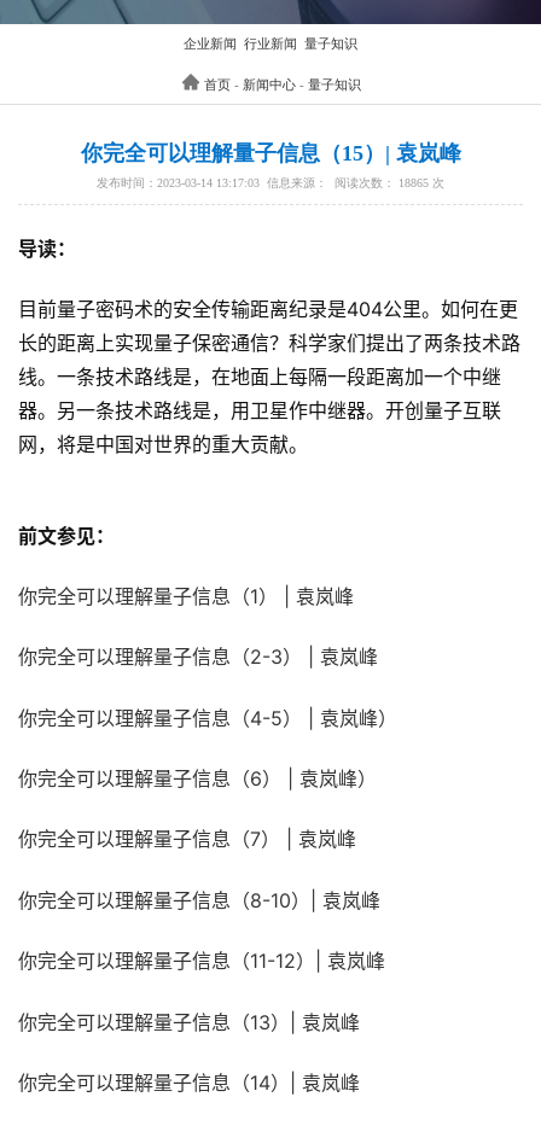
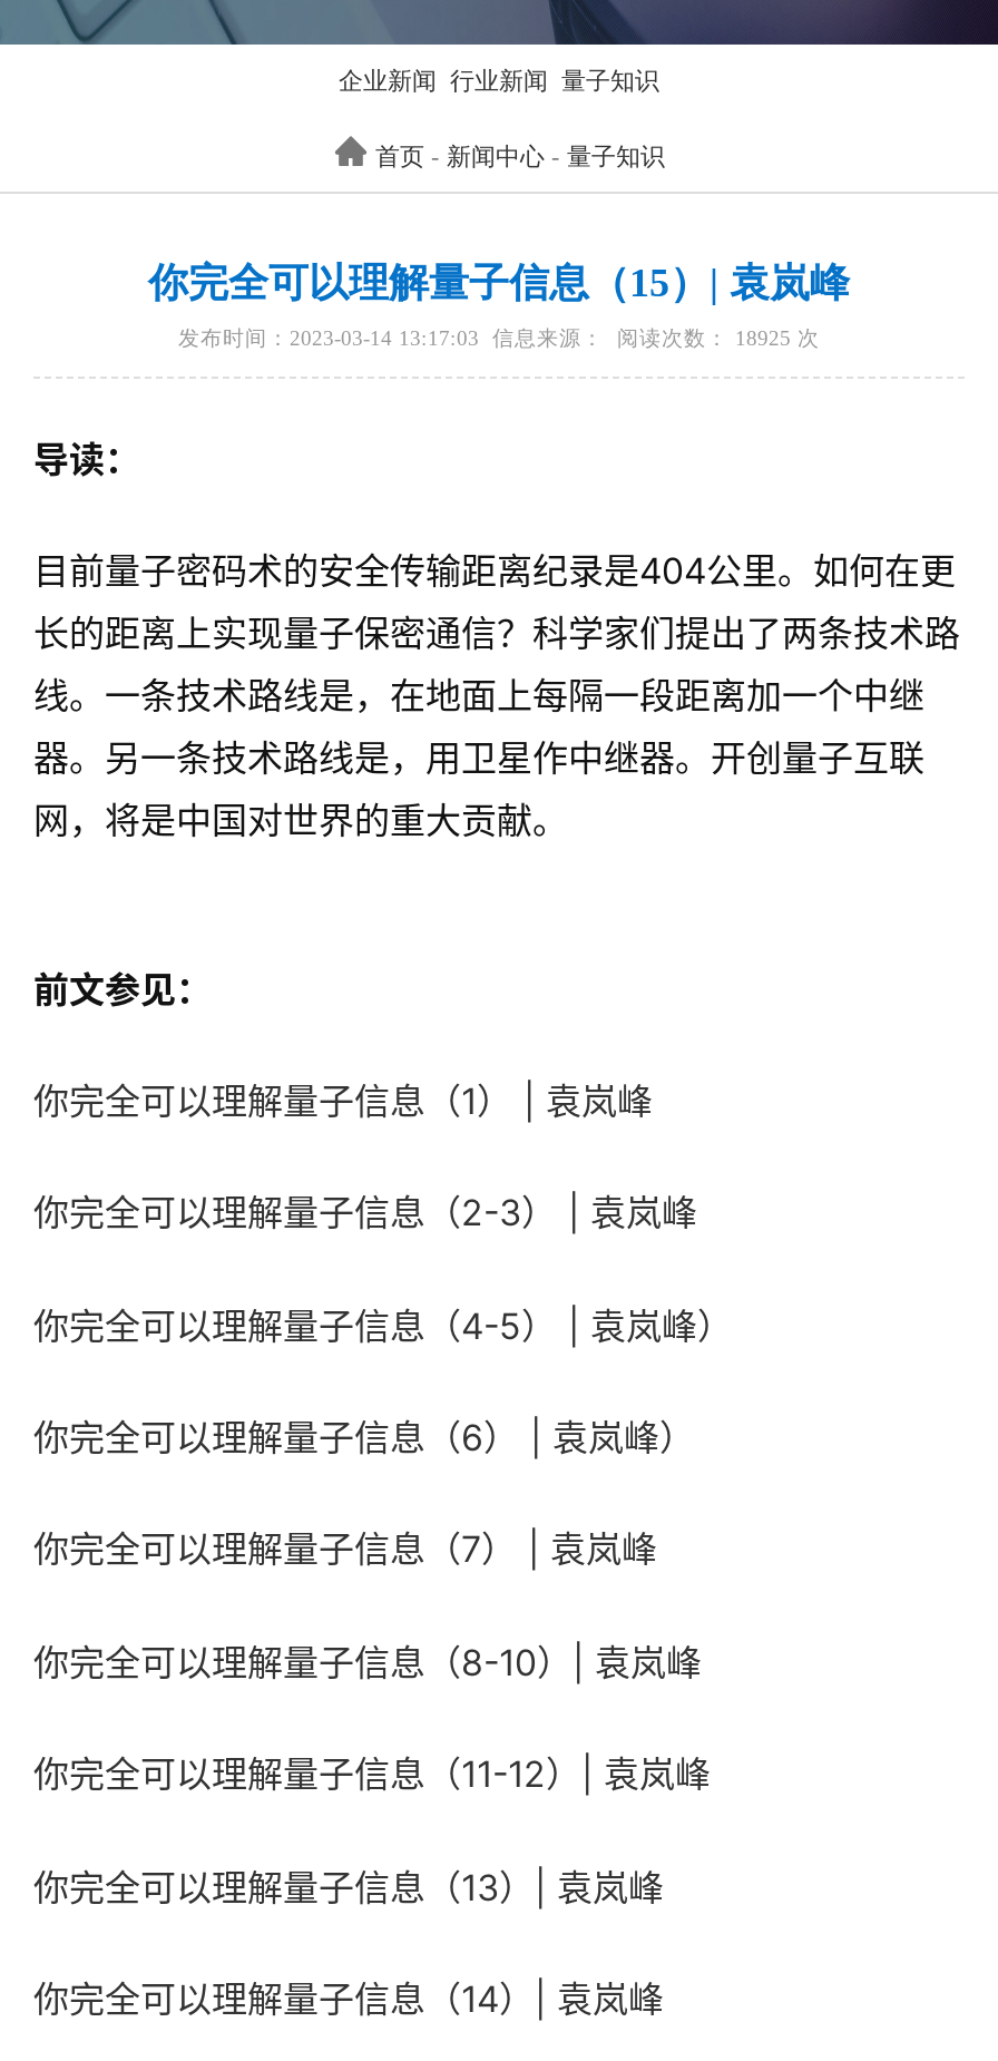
[97,176,444,189] 发布时间：2023-03-14 13:17:03 信息来源： 阅读次数： 18865 次 -> [178,324,820,349] 发布时间：2023-03-14 13:17:03 信息来源： 阅读次数： 18925 次

